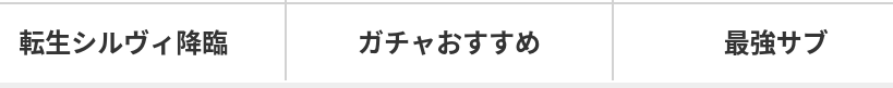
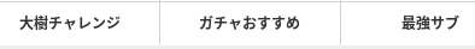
[19,24,228,61] 転生シルヴィ降臨 -> [20,13,121,33] 大樹チャレンジ

